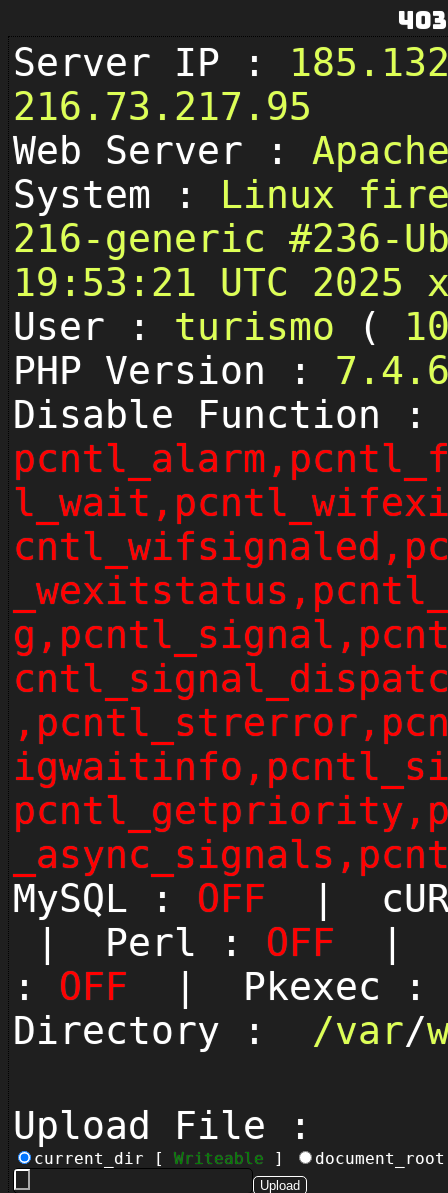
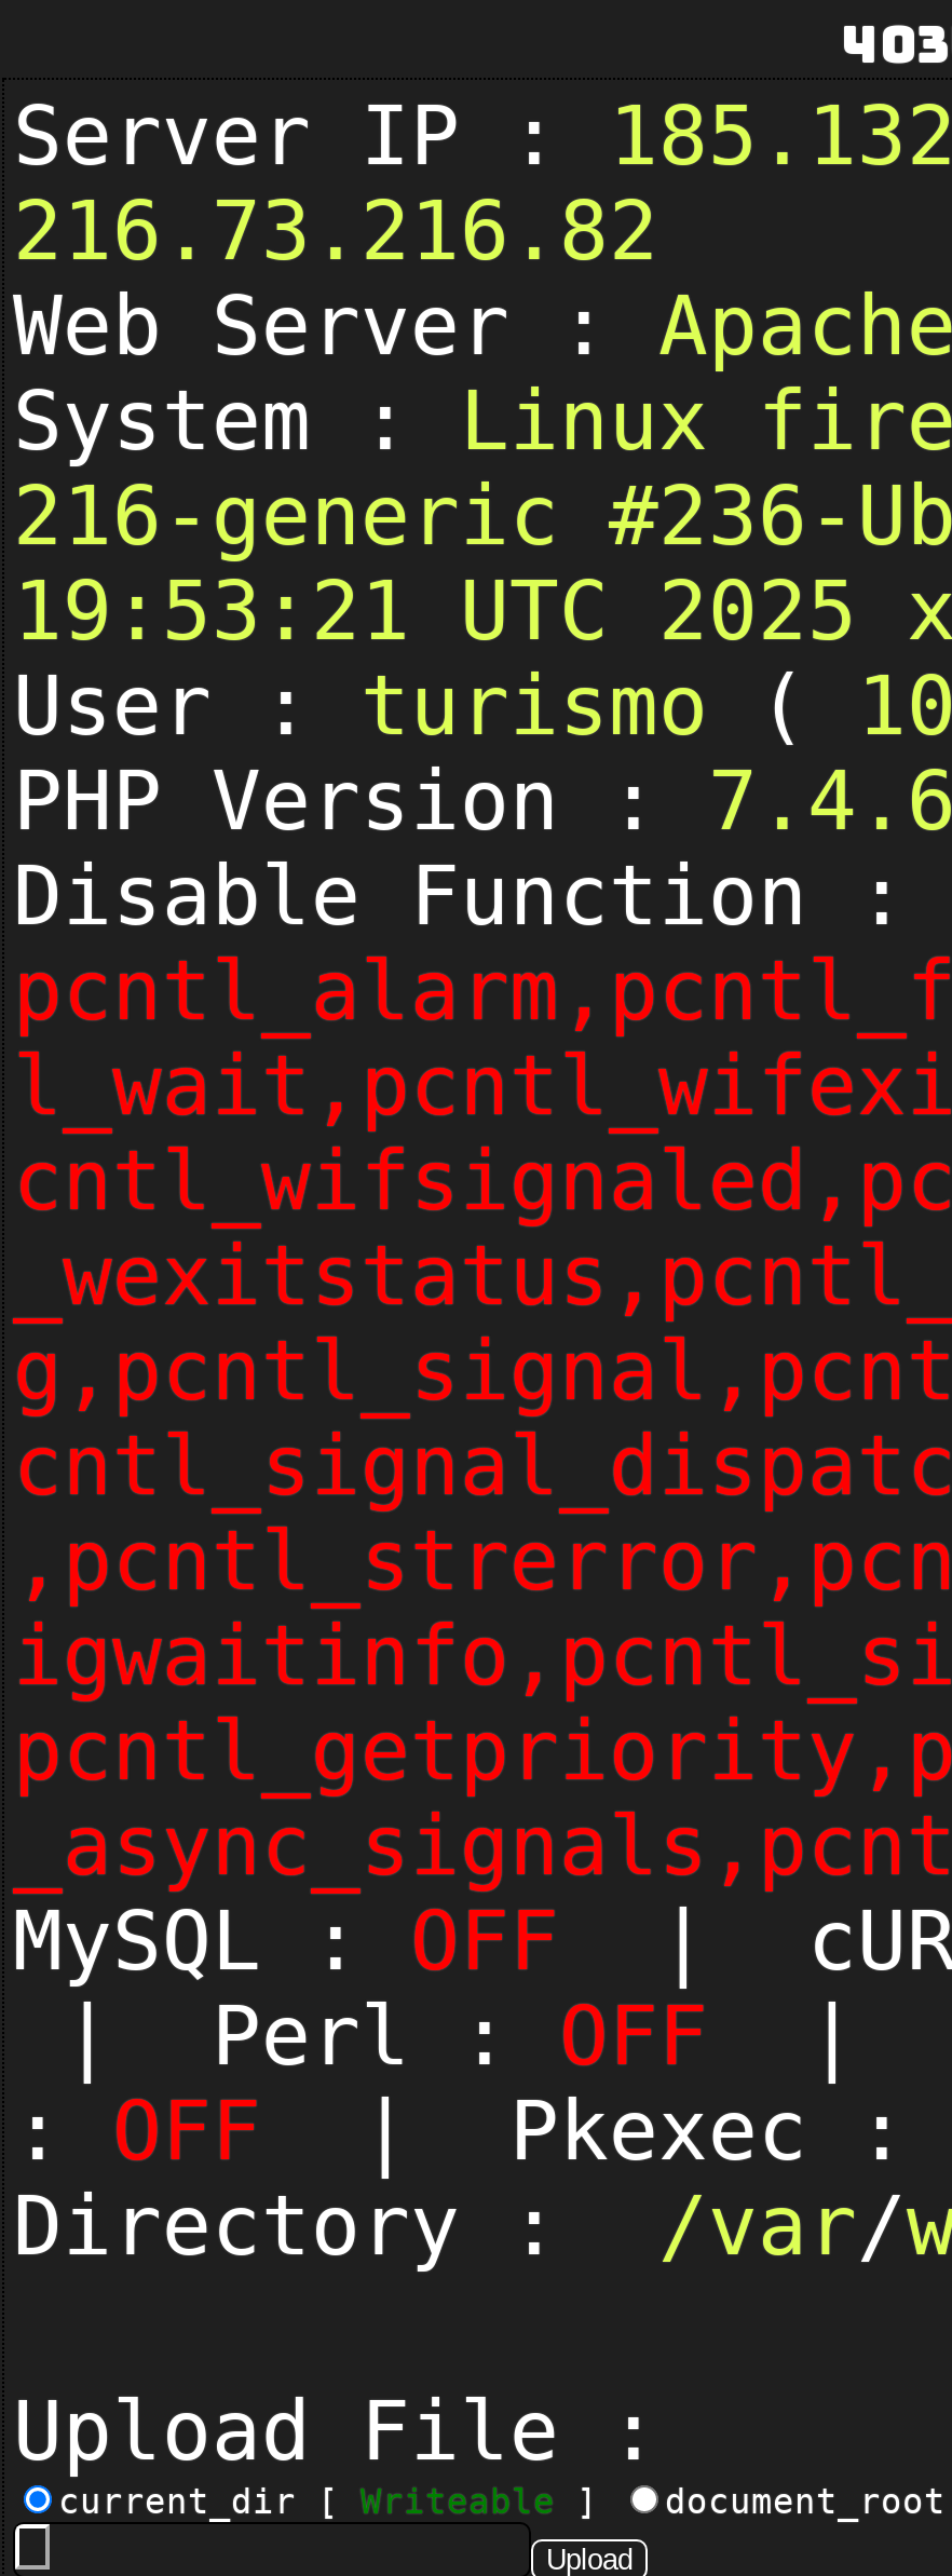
[13,85,312,129] 216.73.217.95 -> [13,184,658,279] 216.73.216.82

